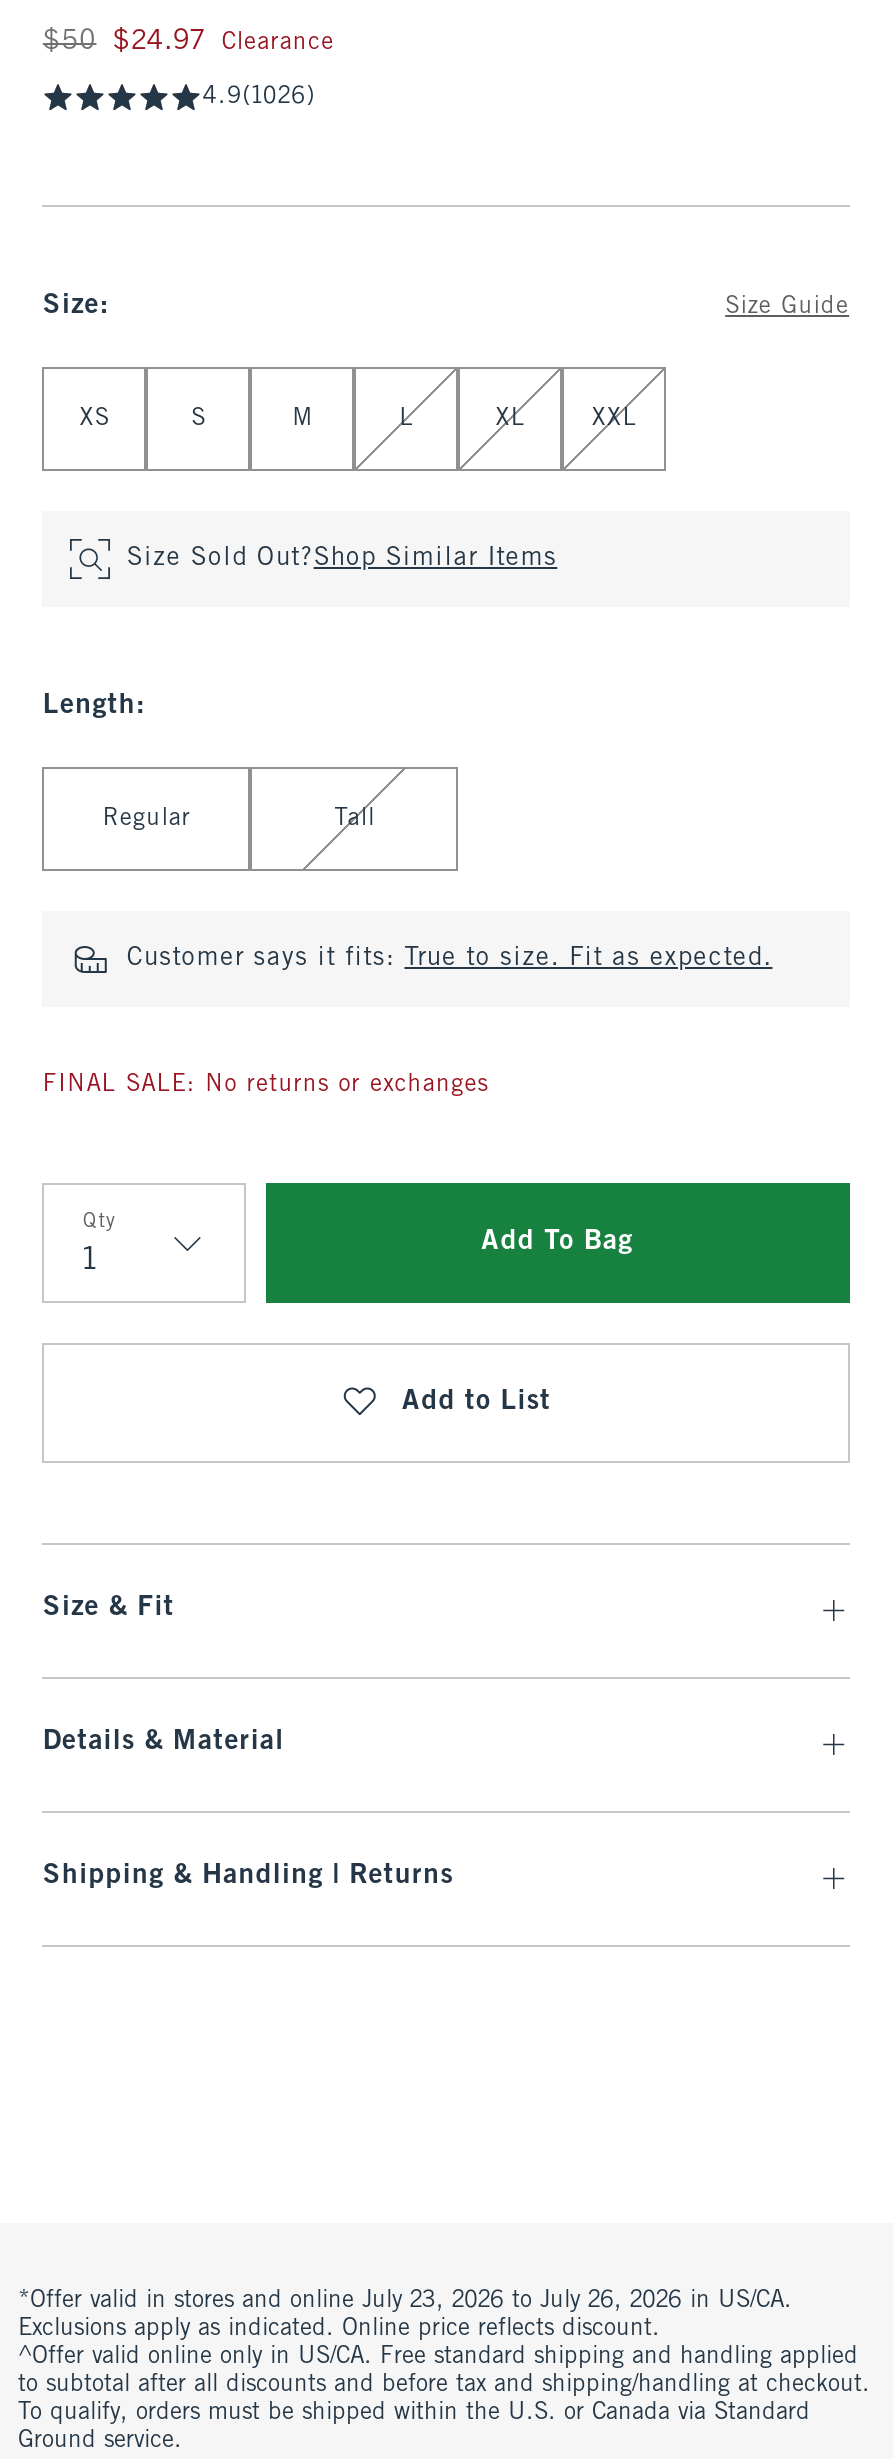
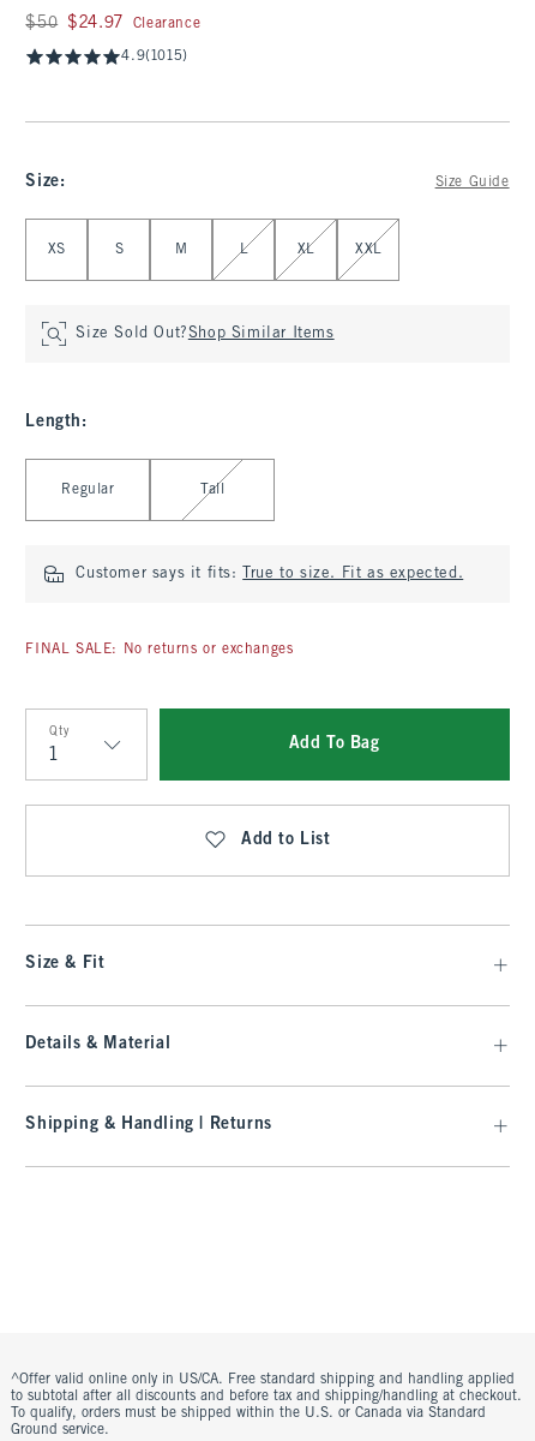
[203,85,316,109] 4.9(1026) -> [122,49,188,64] 4.9(1015)
[18,2289,792,2341] *Offer valid in stores and online July 23, 2026 to July 26, 2026 in US/CA. | Exclusions apply as indicated. Online price reflects discount. -> none

